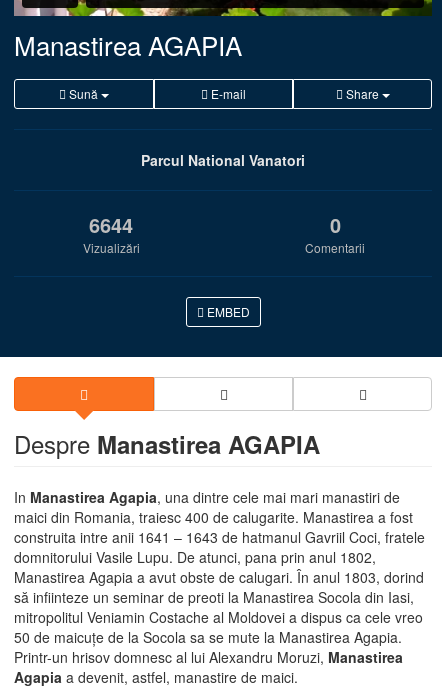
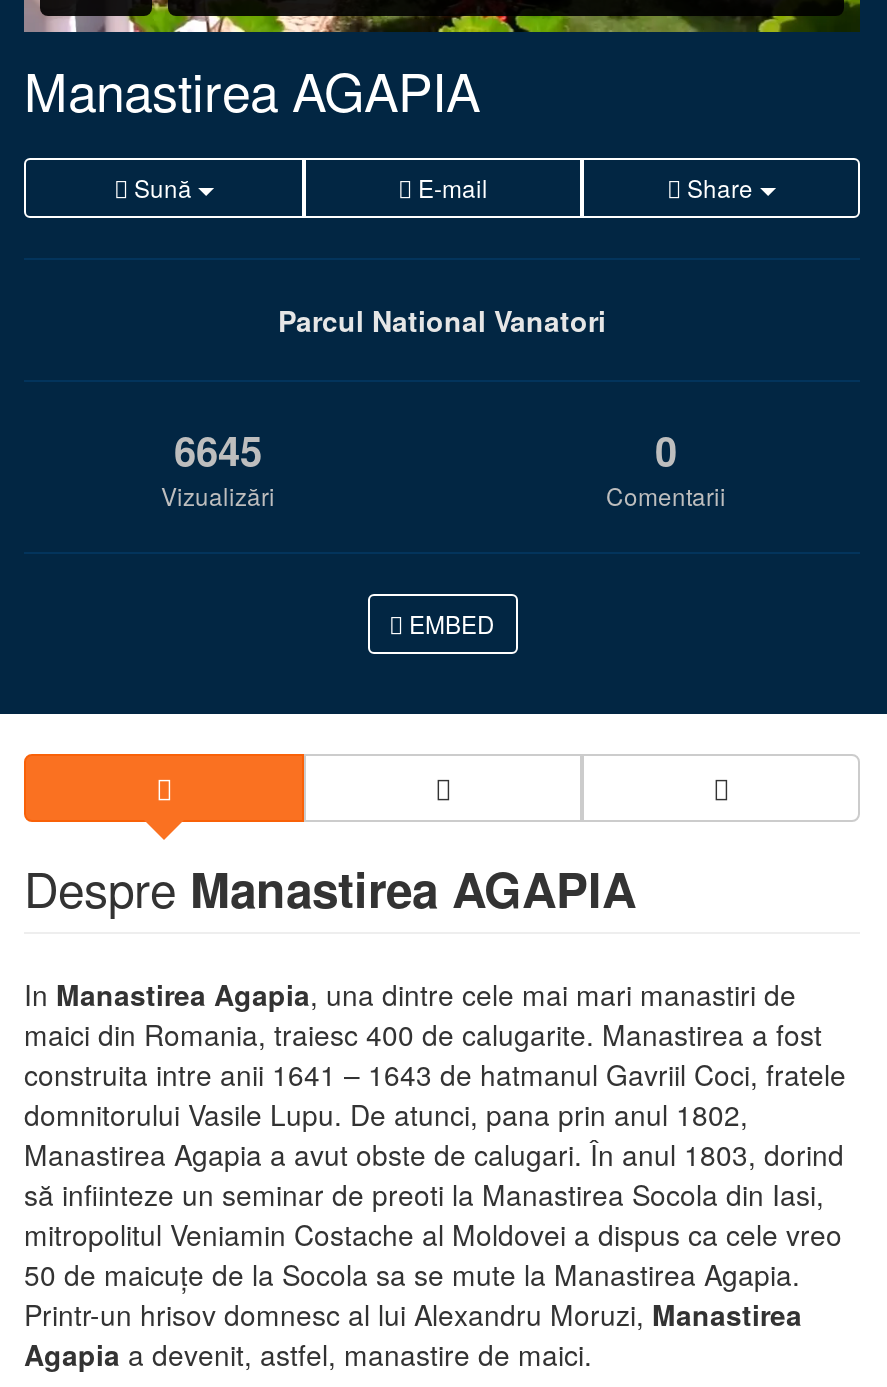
[89,210,133,239] 6644 -> [174,420,262,478] 6645

